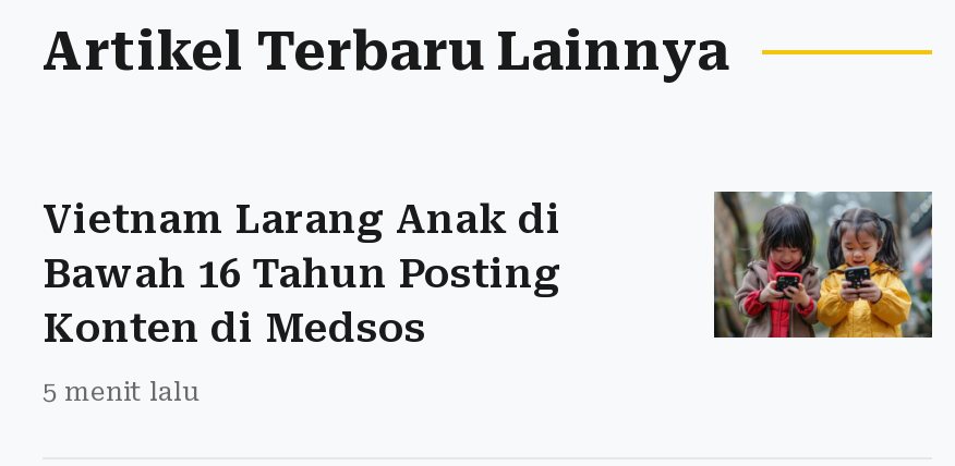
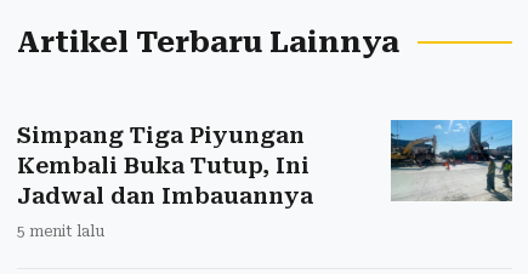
[43,196,561,350] Vietnam Larang Anak di | Bawah 16 Tahun Posting | Konten di Medsos -> [17,122,313,208] Simpang Tiga Piyungan | Kembali Buka Tutup, Ini | Jadwal dan Imbauannya
[712,189,934,340] [image] -> [390,119,513,201] [image]

